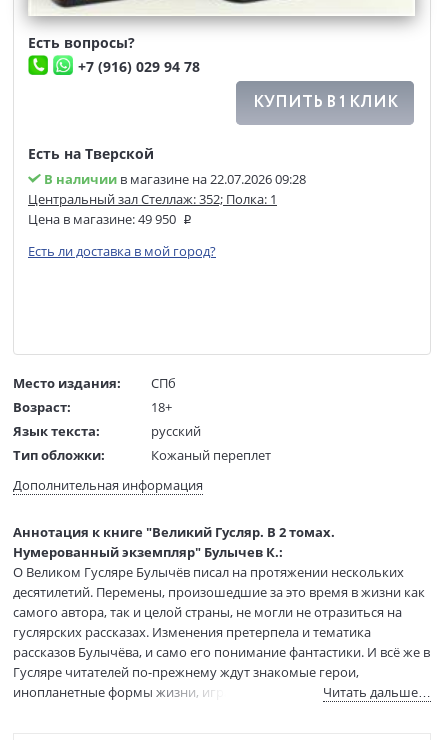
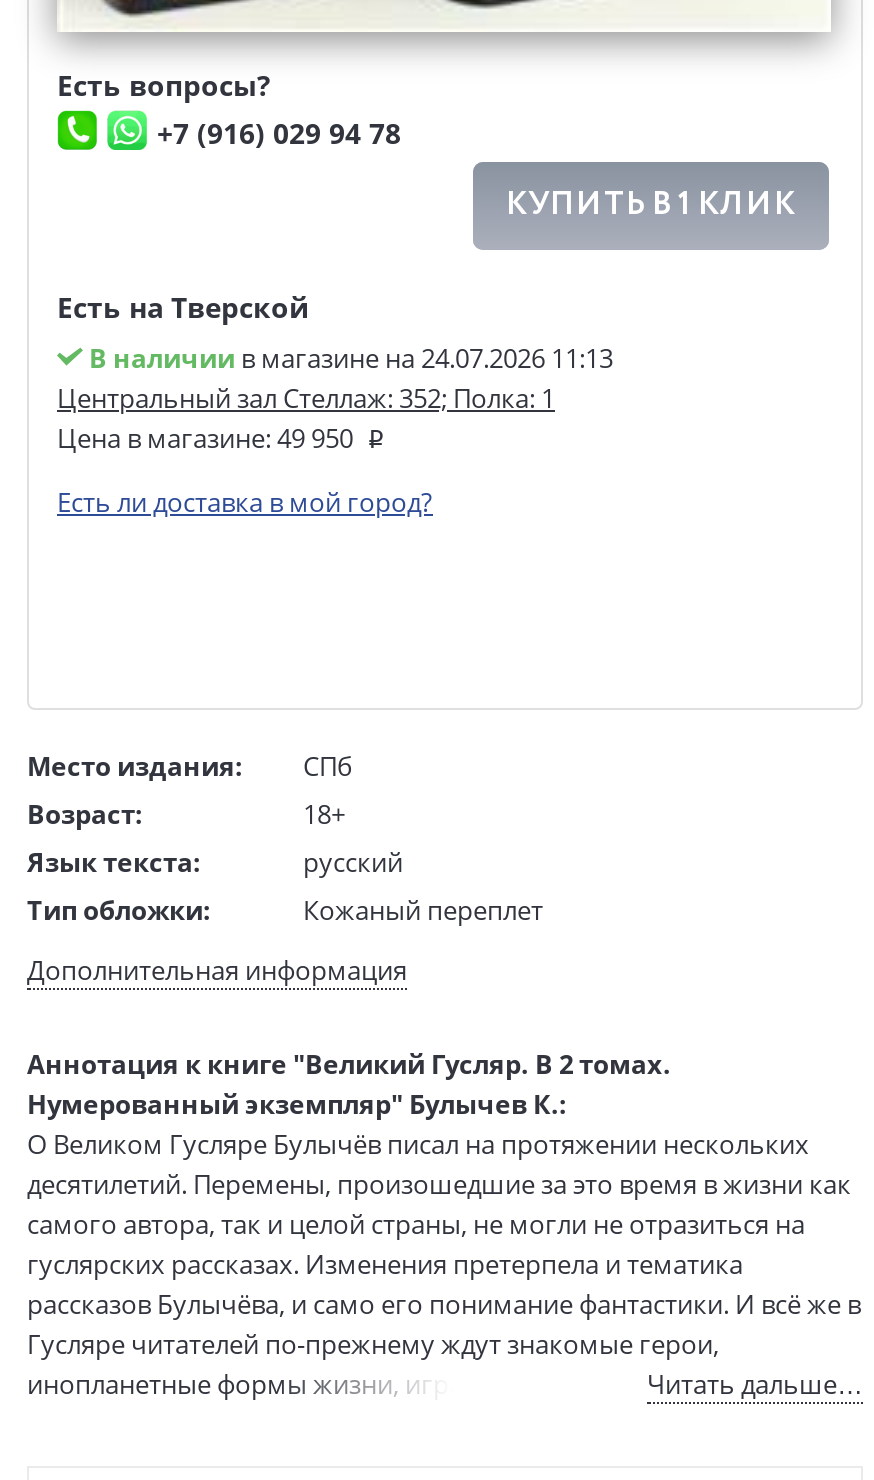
[41,170,306,188] В наличии в магазине на 22.07.2026 09:28 -> [83,339,613,375] В наличии в магазине на 24.07.2026 11:13

